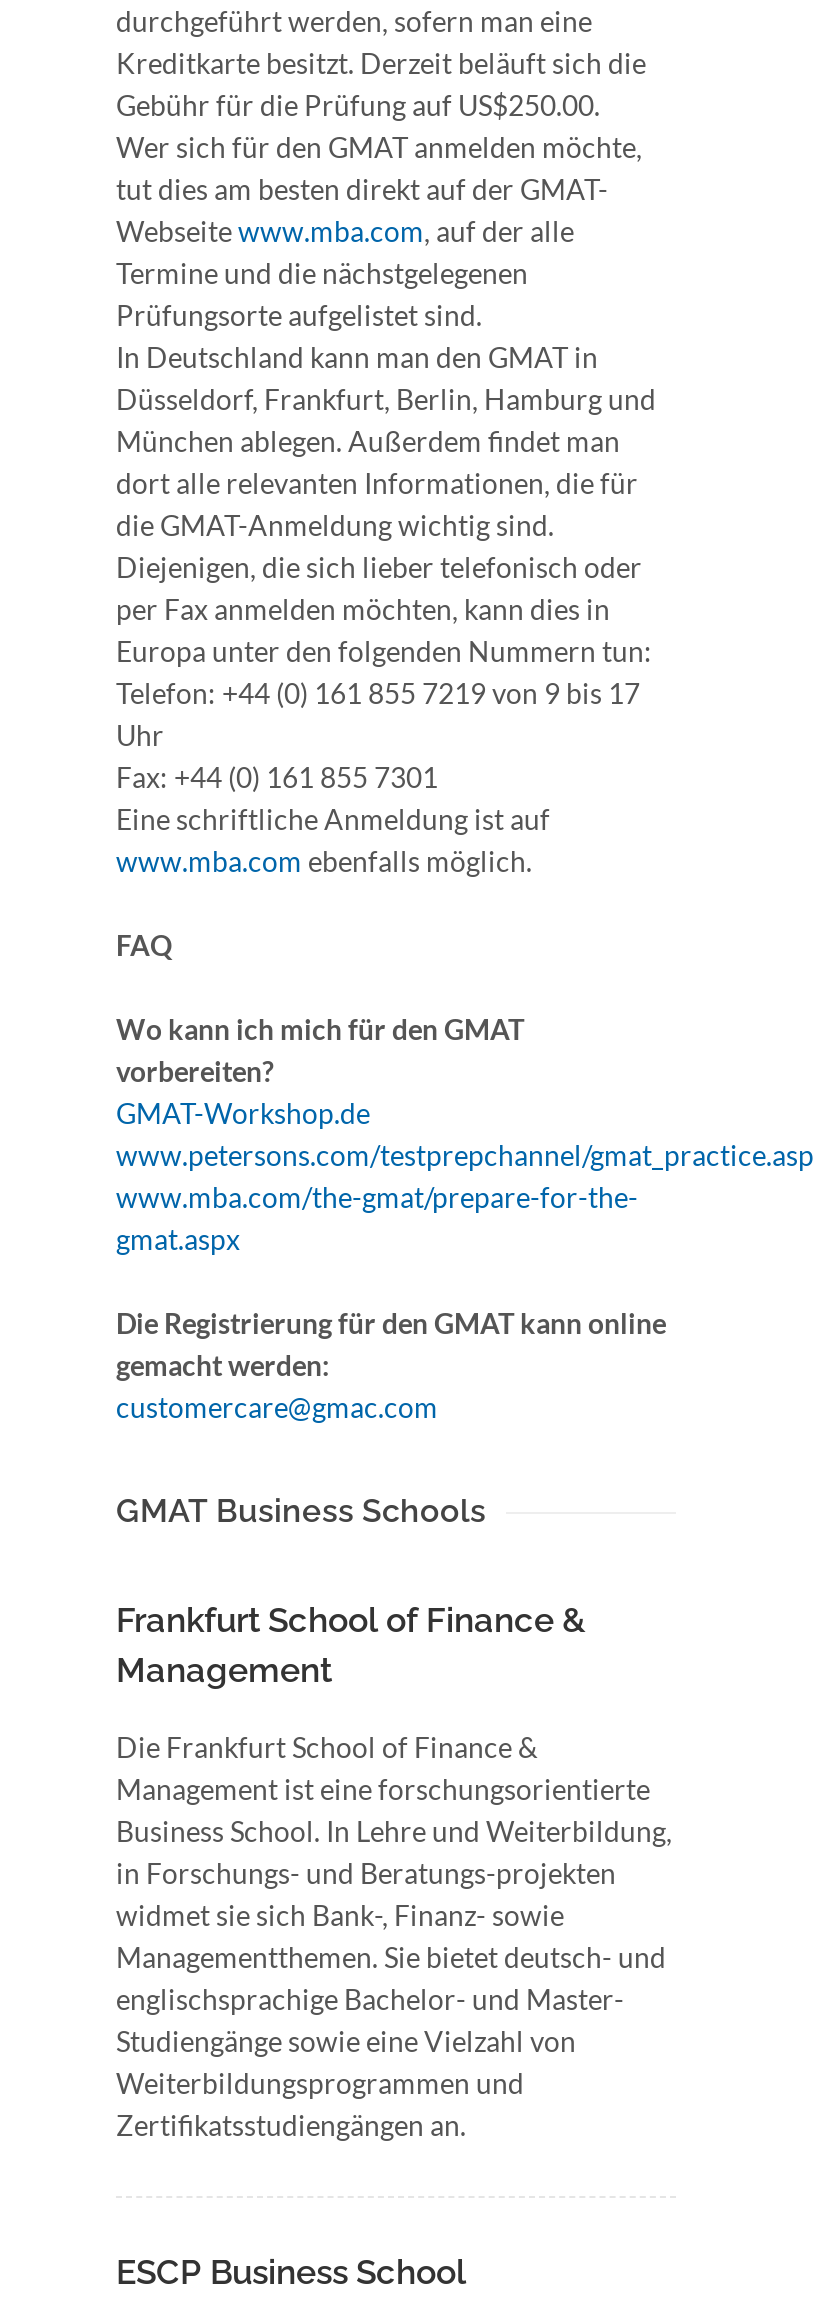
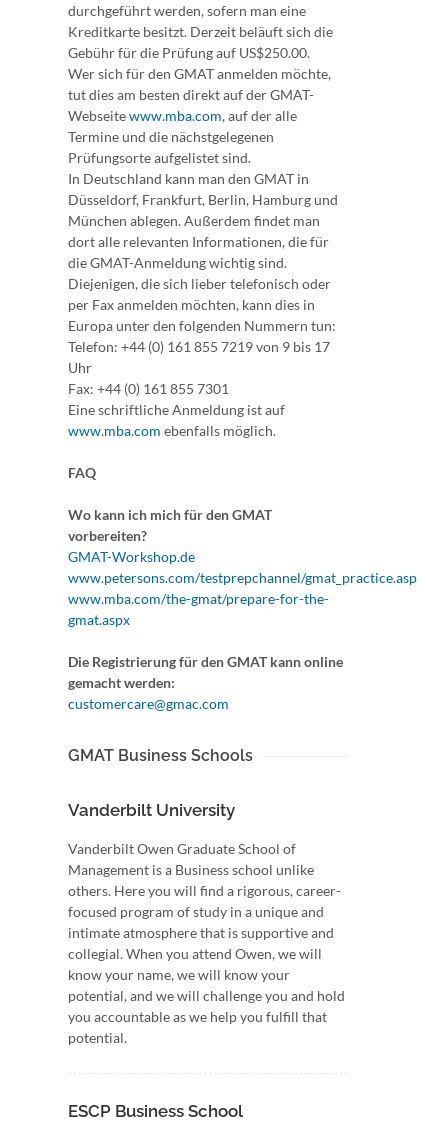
[116,1600,586,1690] Frankfurt School of Finance & | Management -> [68,800,235,820] Vanderbilt University
[116,1730,672,2142] Die Frankfurt School of Finance & | Management ist eine forschungsorientierte | Business School. In Lehre und Weiterbildung, | in Forschungs- und Beratungs-projekten | widmet sie sich Bank-, Finanz- sowie | Managementthemen. Sie bietet deutsch- und | englischsprachige Bachelor- und Master- | Studiengänge sowie eine Vielzahl von | Weiterbildungsprogrammen und | Zertifikatsstudiengängen an. -> [68,840,345,1046] Vanderbilt Owen Graduate School of | Management is a Business school unlike | others. Here you will find a rigorous, career- | focused program of study in a unique and | intimate atmosphere that is supportive and | collegial. When you attend Owen, we will | know your name, we will know your | potential, and we will challenge you and hold | you accountable as we help you fulfill that | potential.

